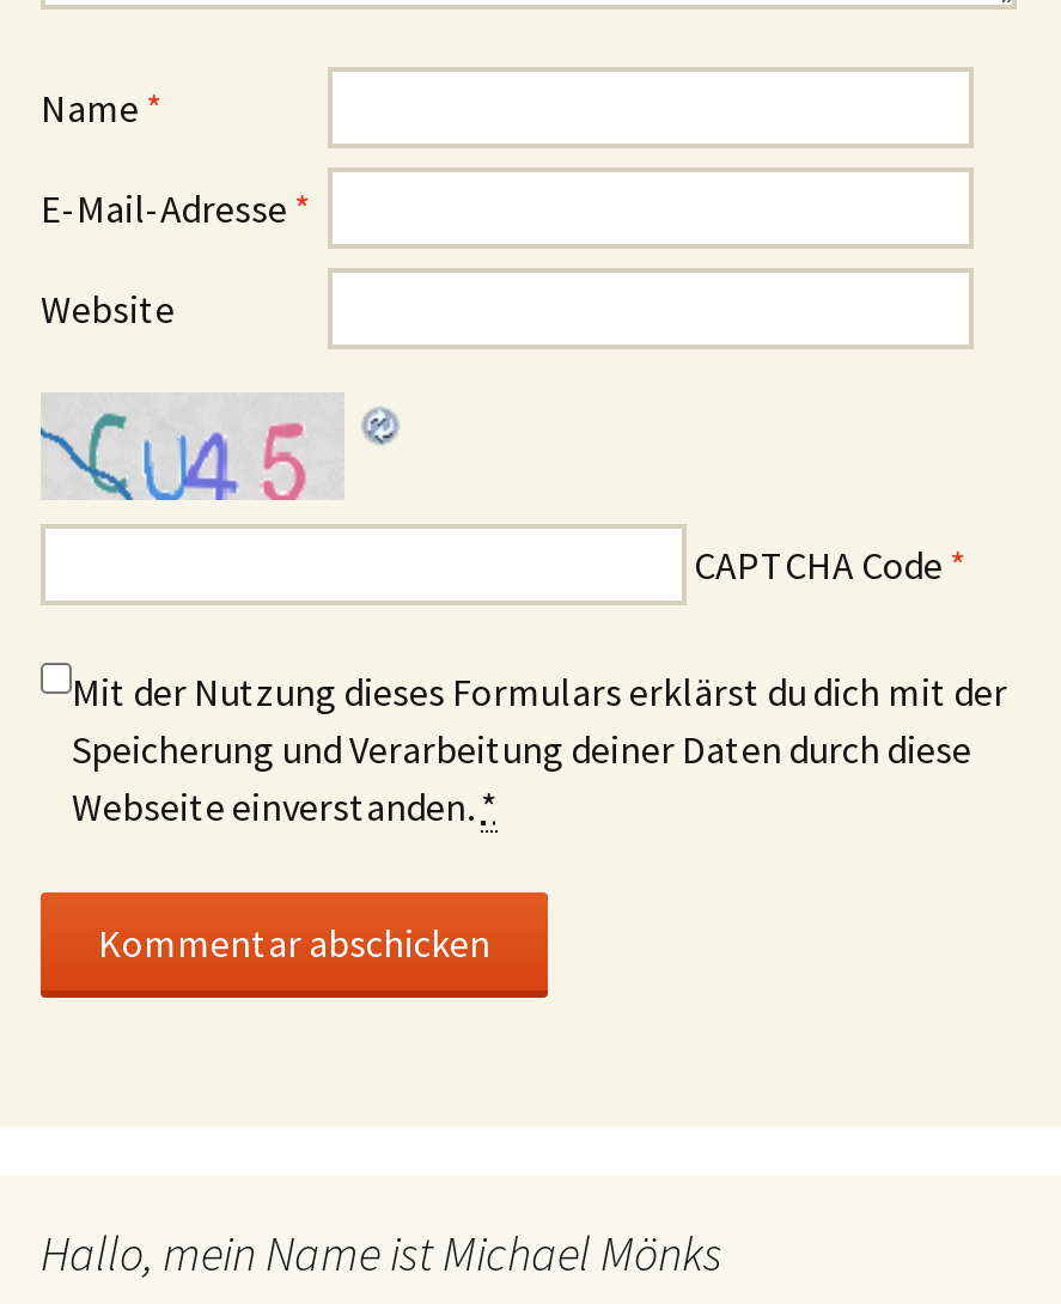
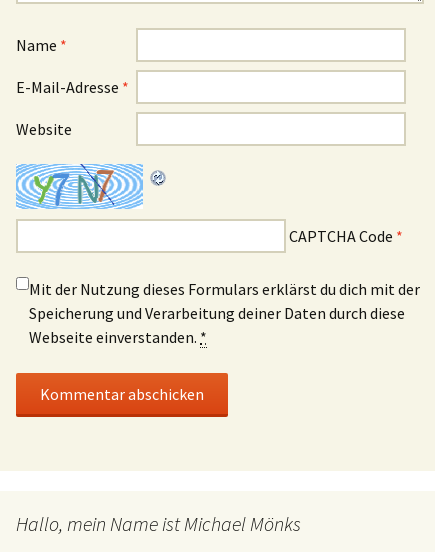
[41,395,342,502] [image] -> [16,164,143,210] [image]

